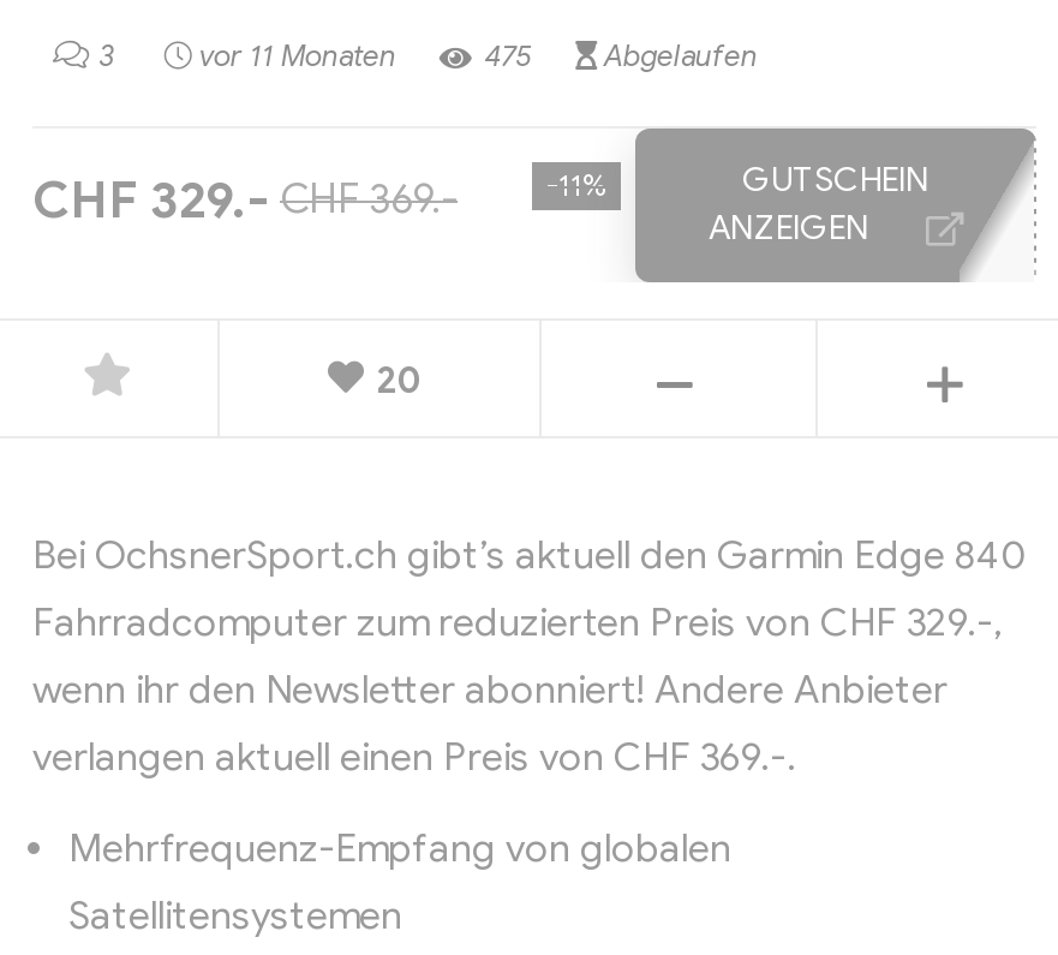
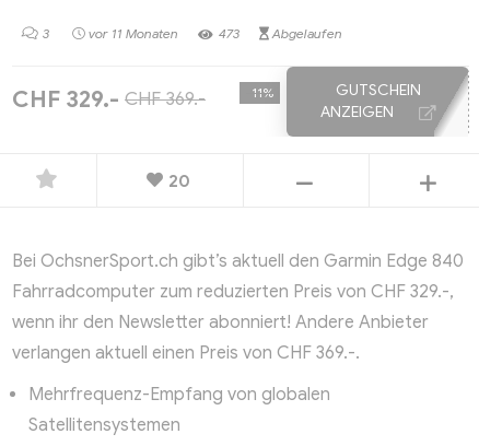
[485,37,758,73] 475 Abgelaufen -> [219,25,342,41] 473 Abgelaufen

